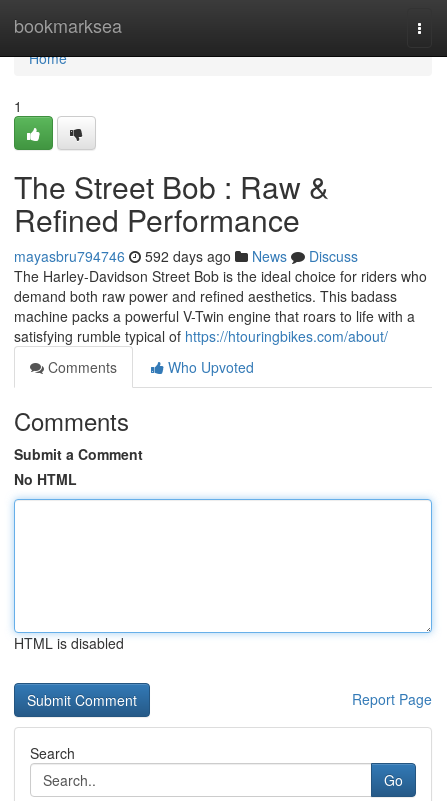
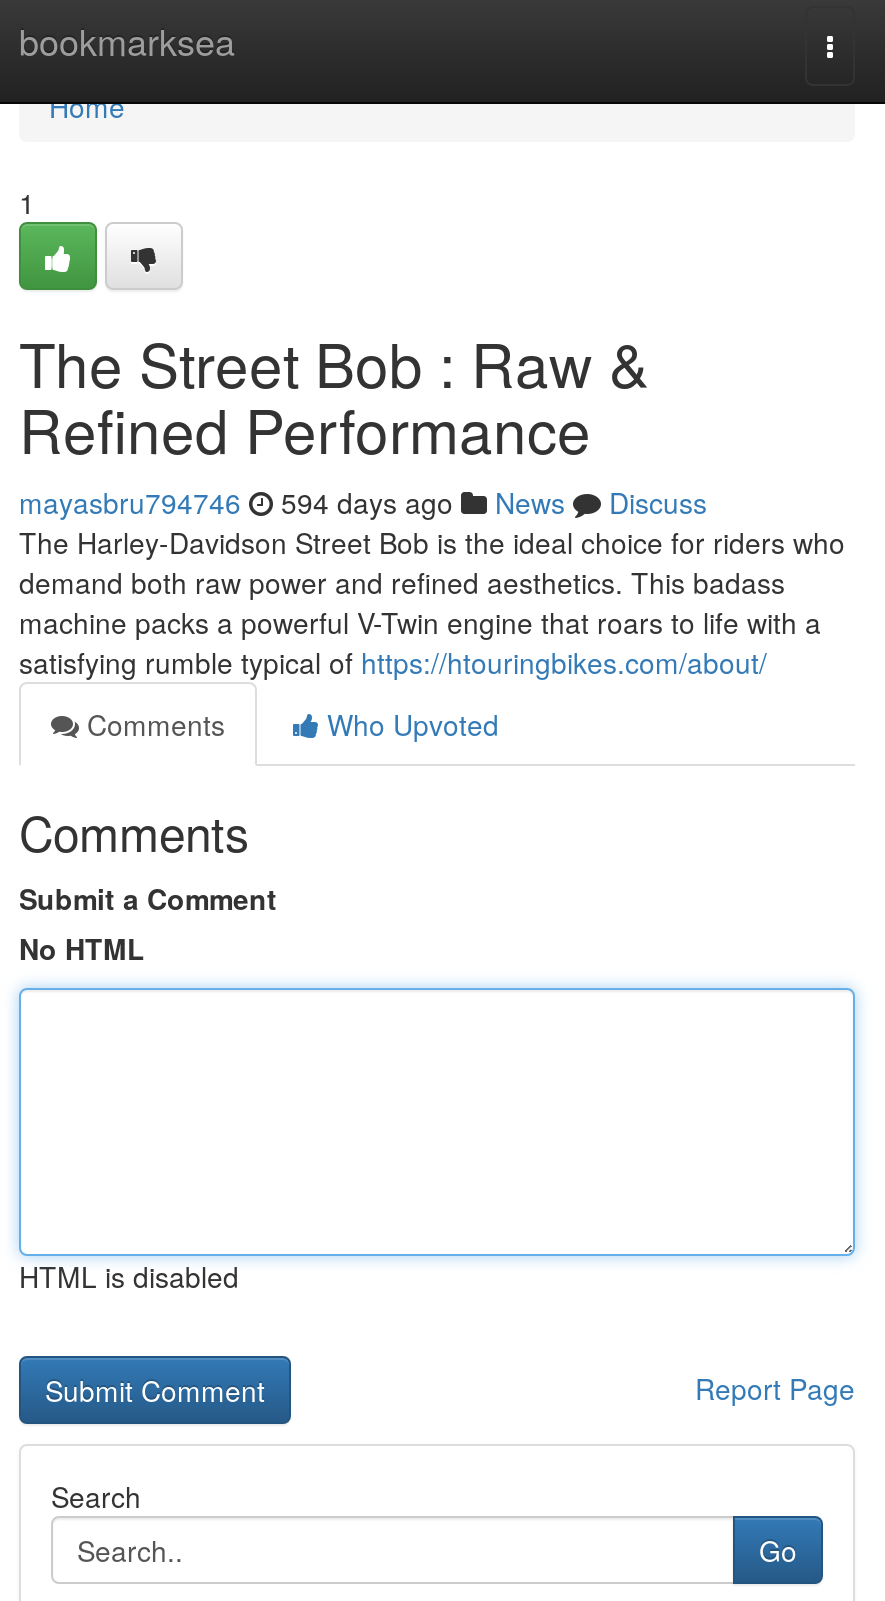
[14,246,358,266] mayasbru794746 592 days ago News Discuss -> [19,482,707,522] mayasbru794746 594 days ago News Discuss

